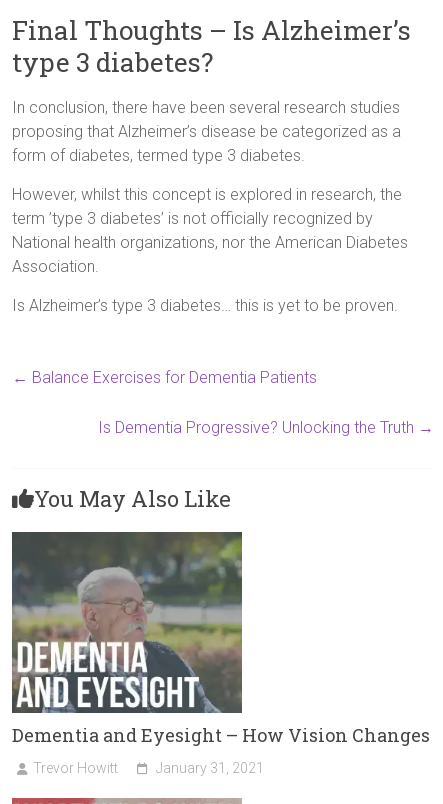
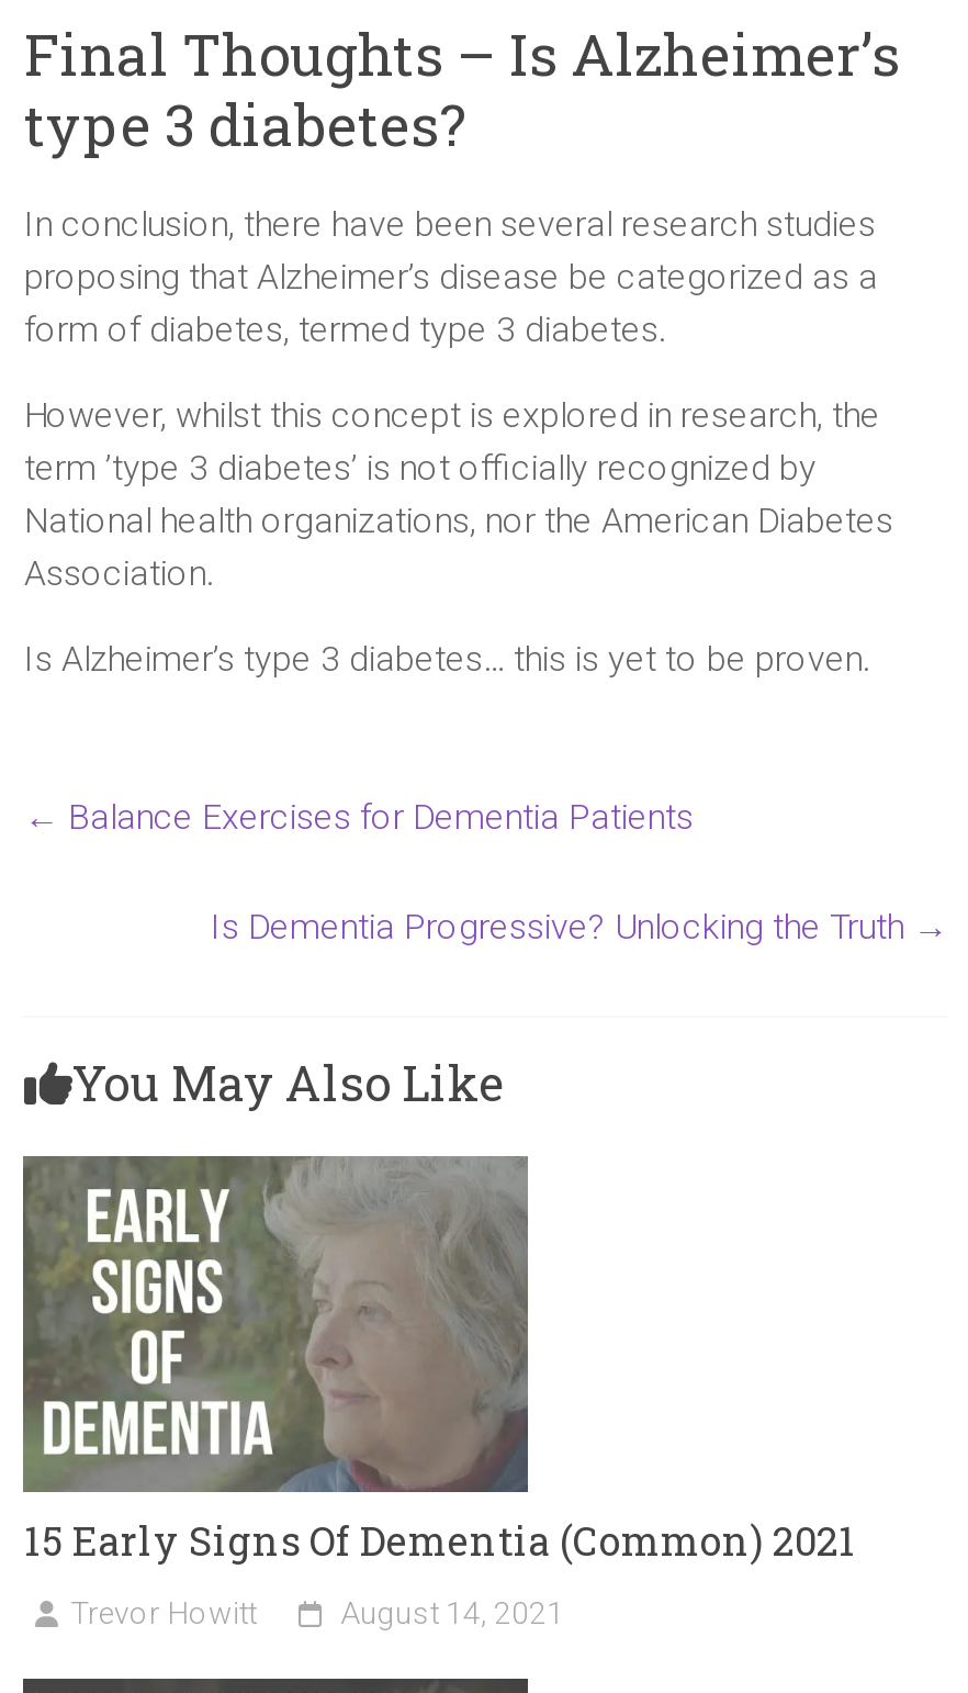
[12,531,430,747] [image] | Dementia and Eyesight – How Vision Changes -> [23,1154,856,1568] [image] | 15 Early Signs Of Dementia (Common) 2021
[156,760,264,776] January 31, 2021 -> [340,1597,564,1632] August 14, 2021

